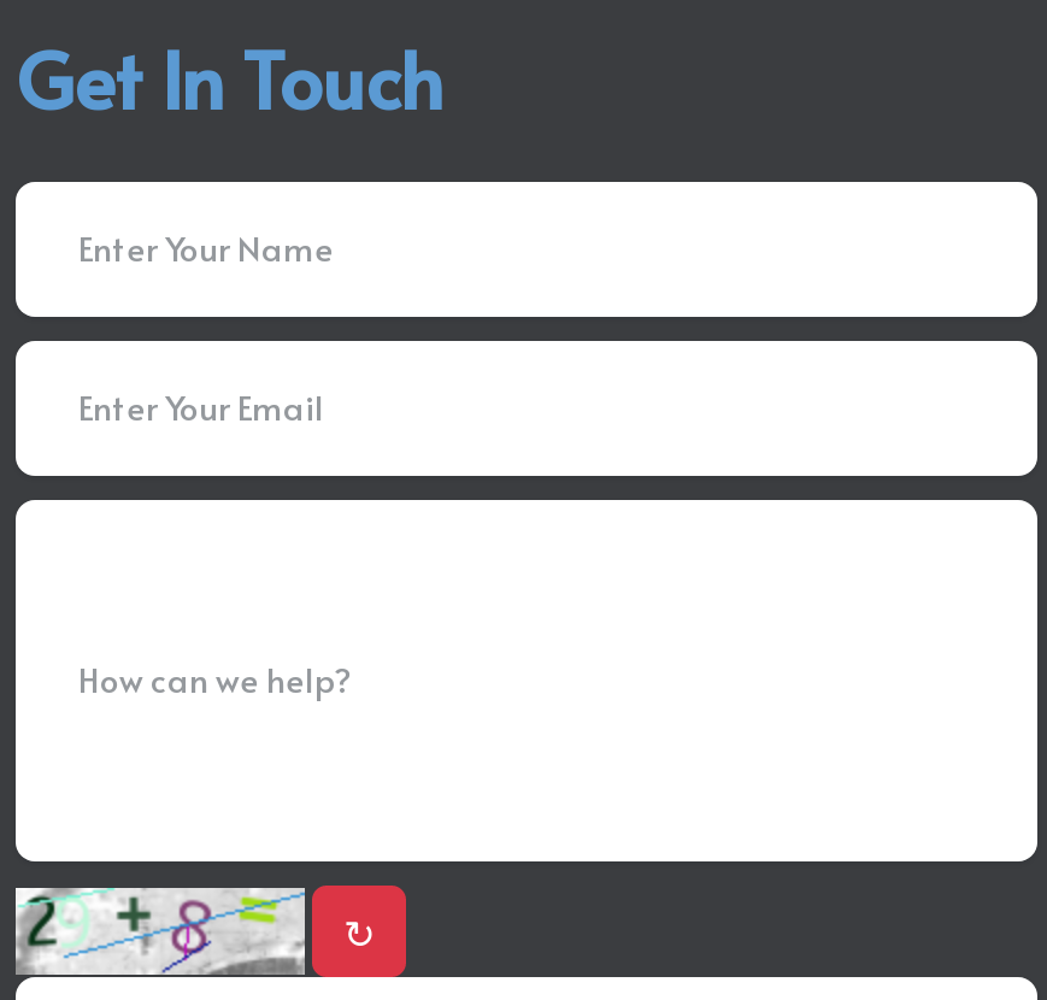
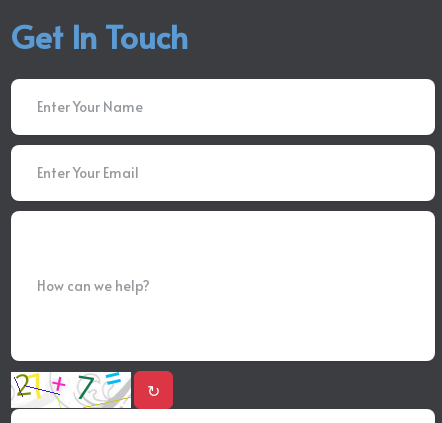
[16,886,307,977] [image] -> [11,371,131,409] [image]

